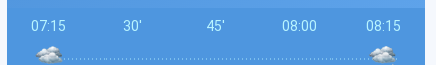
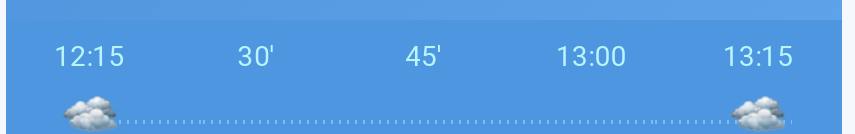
[31,18,66,34] 07:15 -> [55,40,125,72] 12:15
[282,18,317,34] 08:00 -> [556,40,626,72] 13:00
[366,18,401,34] 08:15 -> [723,40,793,72] 13:15

